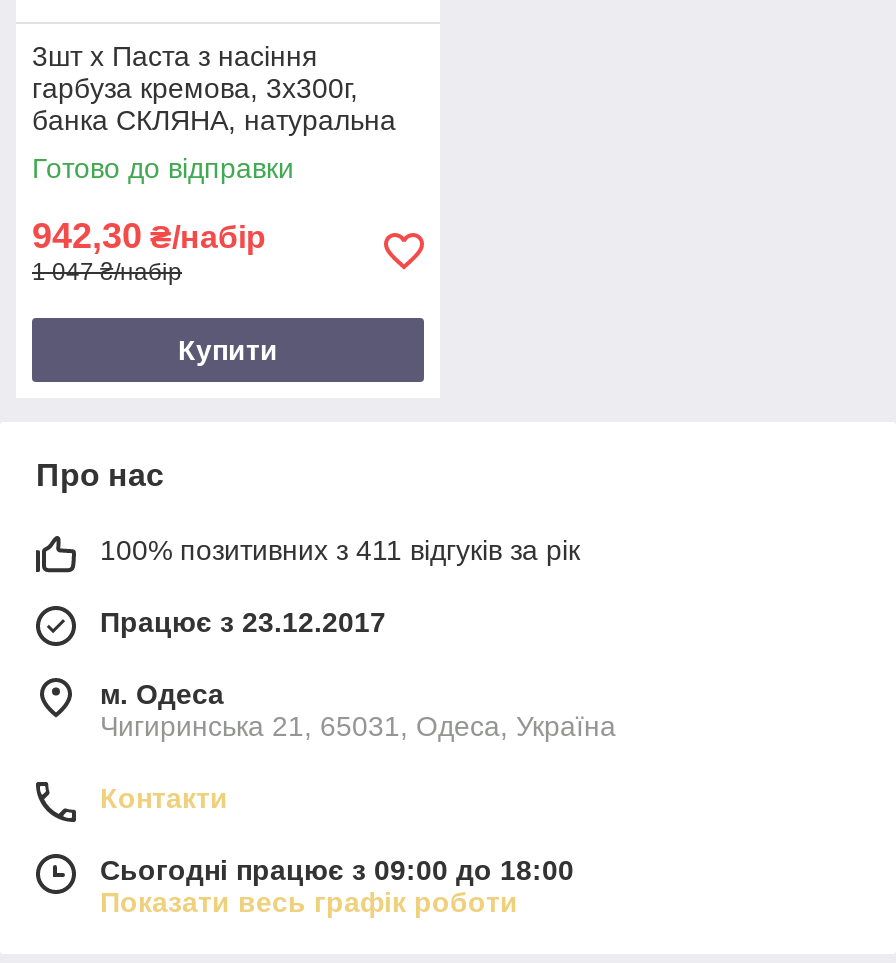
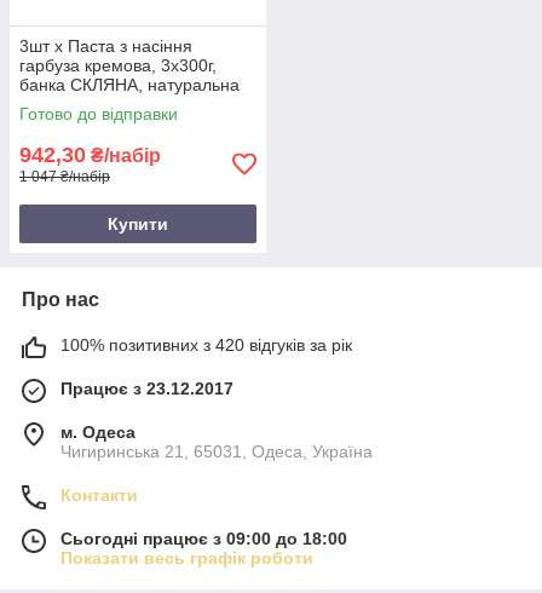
[100,534,580,566] 100% позитивних з 411 відгуків за рік -> [60,335,352,355] 100% позитивних з 420 відгуків за рік

